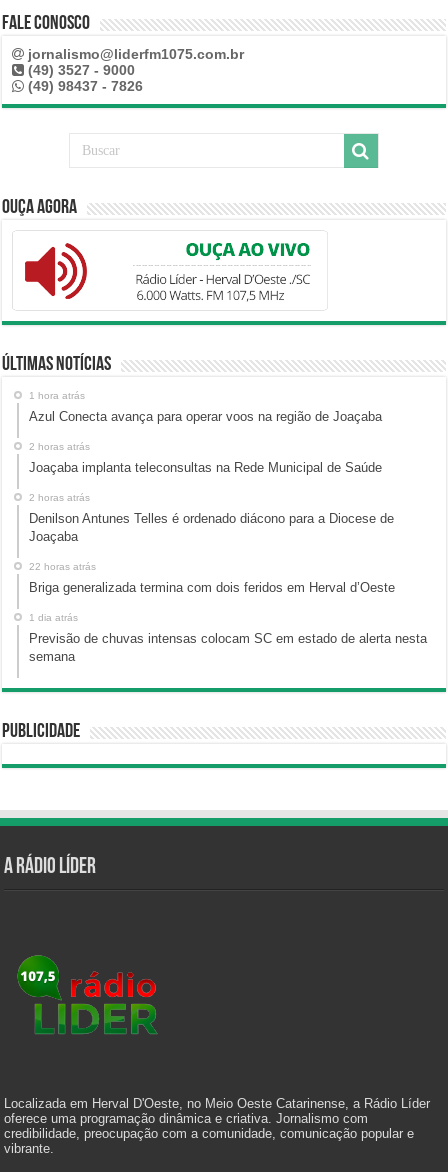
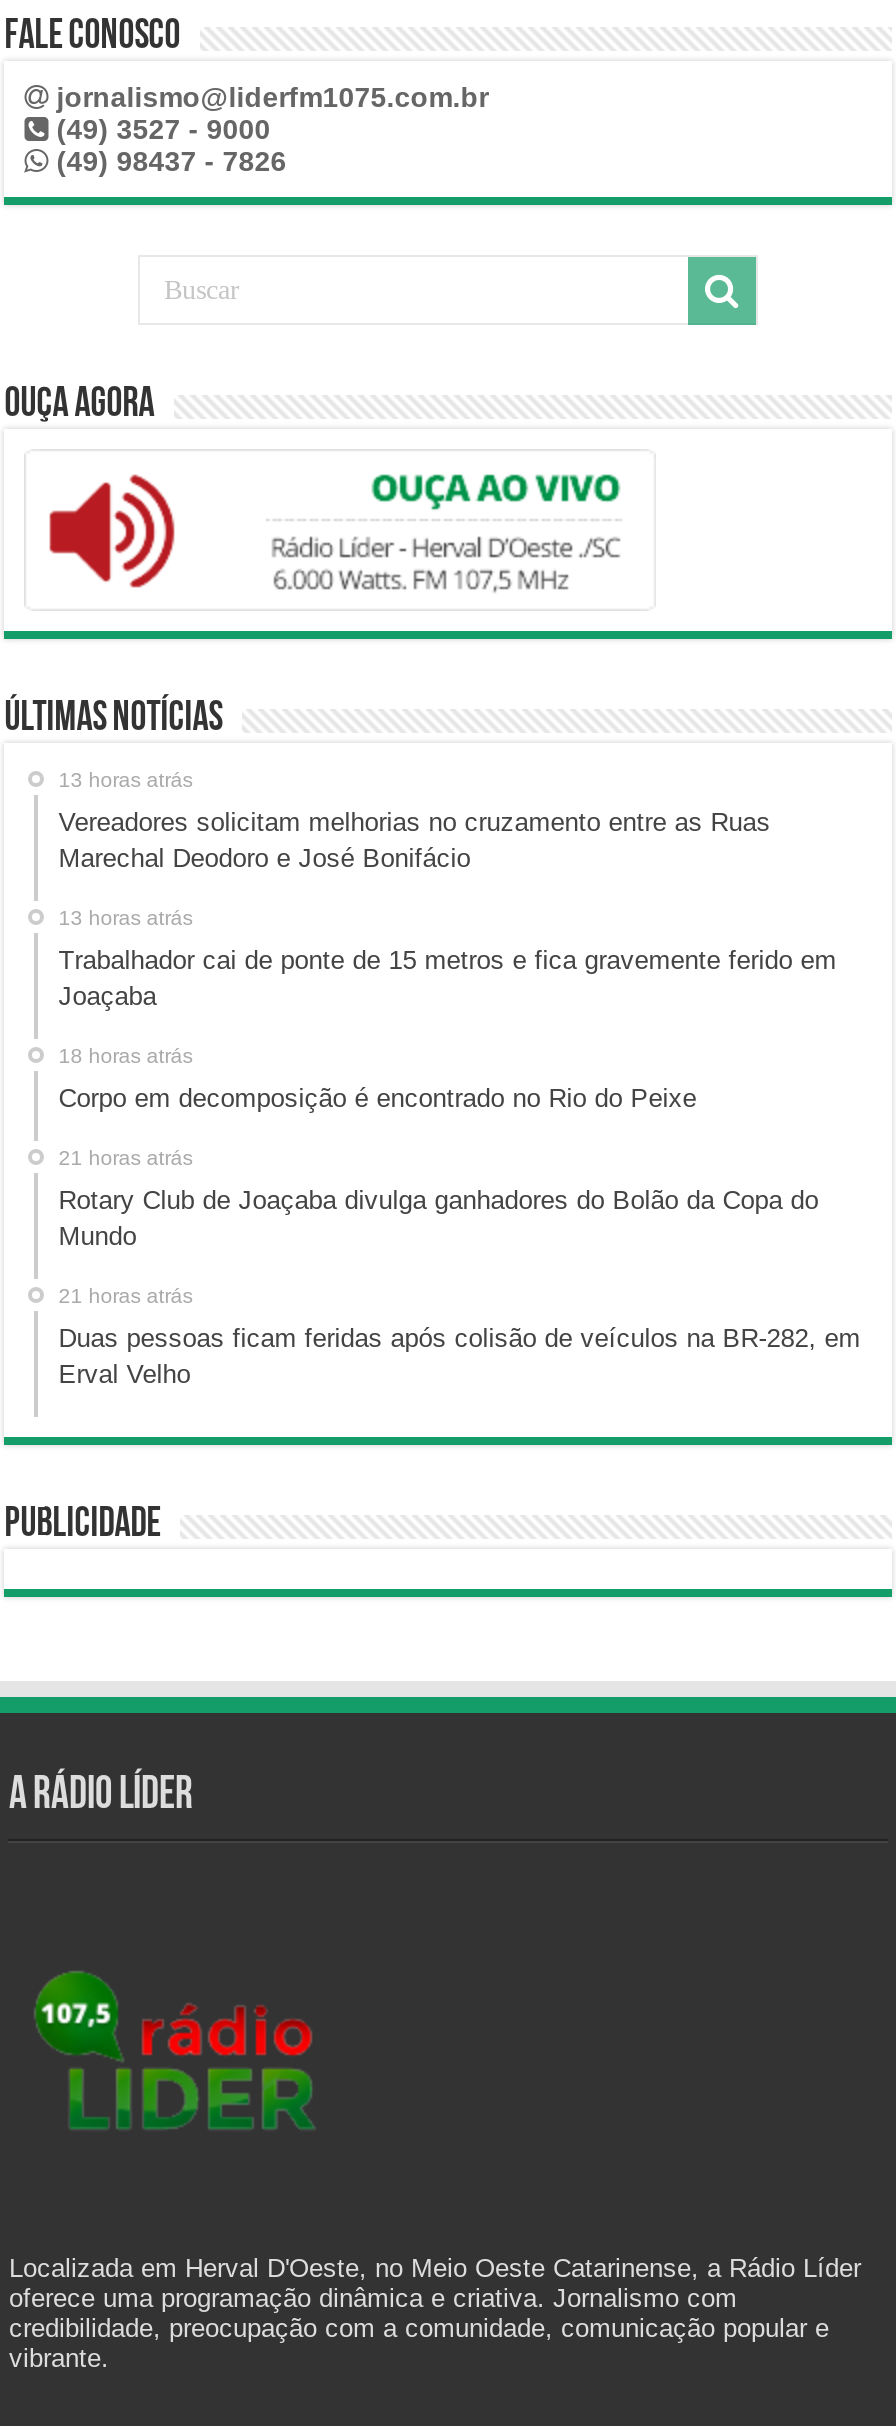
[29,390,394,526] 1 hora atrás | Azul Conecta avança para operar voos na região de Joaçaba | 2 horas atrás | Joaçaba implanta teleconsultas na Rede Municipal de Saúde | 2 horas atrás | Denilson Antunes Telles é ordenado diácono para a Diocese de -> [58,770,836,976] 13 horas atrás | Vereadores solicitam melhorias no cruzamento entre as Ruas | Marechal Deodoro e José Bonifácio | 13 horas atrás | Trabalhador cai de ponte de 15 metros e fica gravemente ferido em
moved [29,529,78,544] -> [58,982,156,1012]: Joaçaba
[29,561,427,664] 22 horas atrás | Briga generalizada termina com dois feridos em Herval d’Oeste | 1 dia atrás | Previsão de chuvas intensas colocam SC em estado de alerta nesta | semana -> [58,1046,860,1390] 18 horas atrás | Corpo em decomposição é encontrado no Rio do Peixe | 21 horas atrás | Rotary Club de Joaçaba divulga ganhadores do Bolão da Copa do | Mundo | 21 horas atrás | Duas pessoas ficam feridas após colisão de veículos na BR-282, em | Erval Velho

